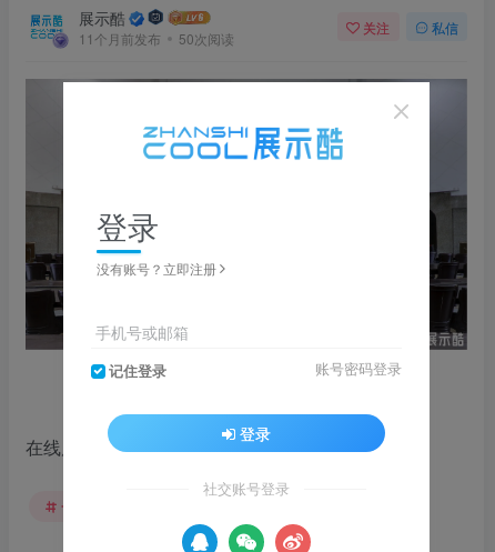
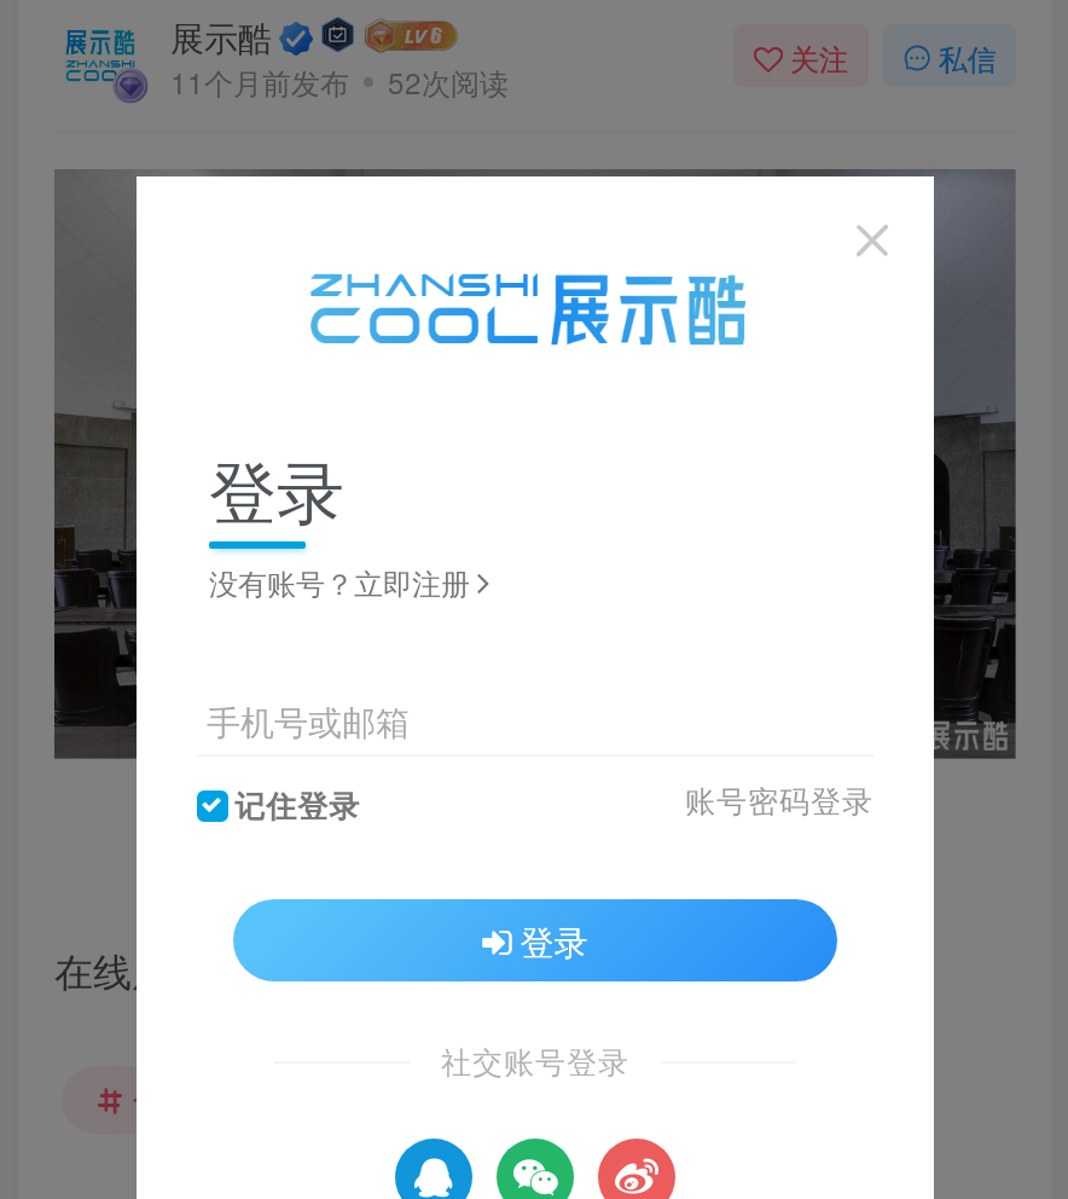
[79,28,234,47] 11个月前发布 50次阅读 -> [170,59,509,100] 11个月前发布 52次阅读

